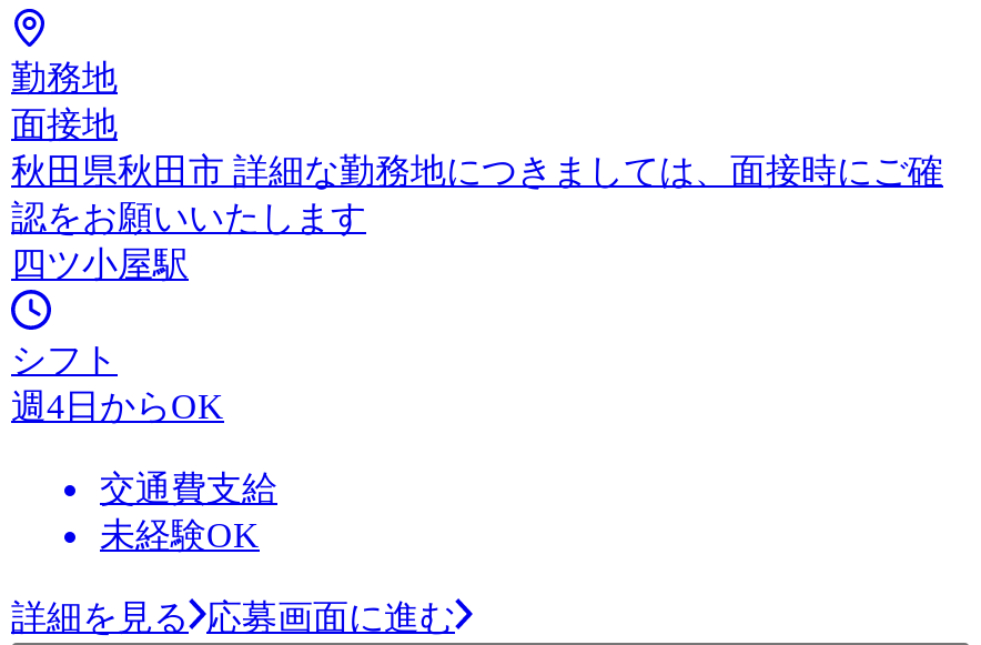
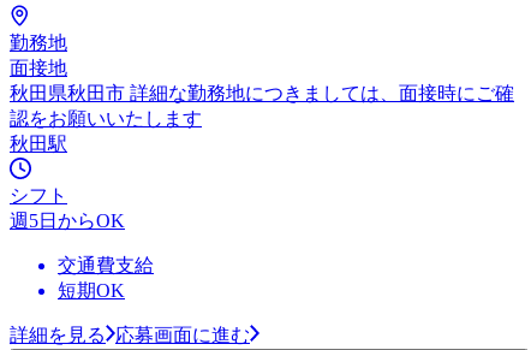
[11,245,189,283] 四ツ小屋駅 -> [10,133,67,154] 秋田駅
[11,387,224,425] 週4日からOK -> [10,210,125,231] 週5日からOK
[100,516,260,554] 未経験OK -> [58,280,125,301] 短期OK

